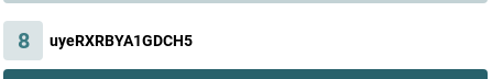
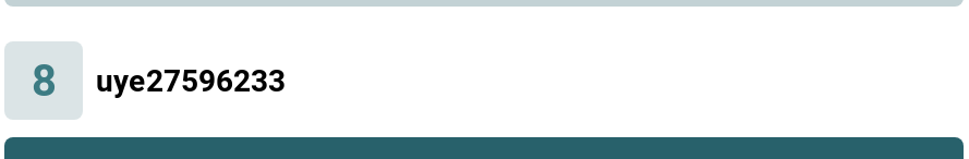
[50,32,193,49] uyeRXRBYA1GDCH5 -> [96,63,286,98] uye27596233

